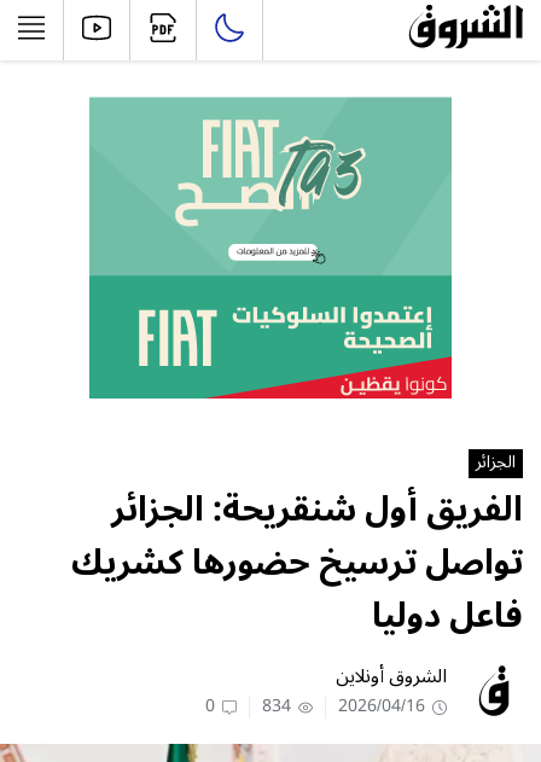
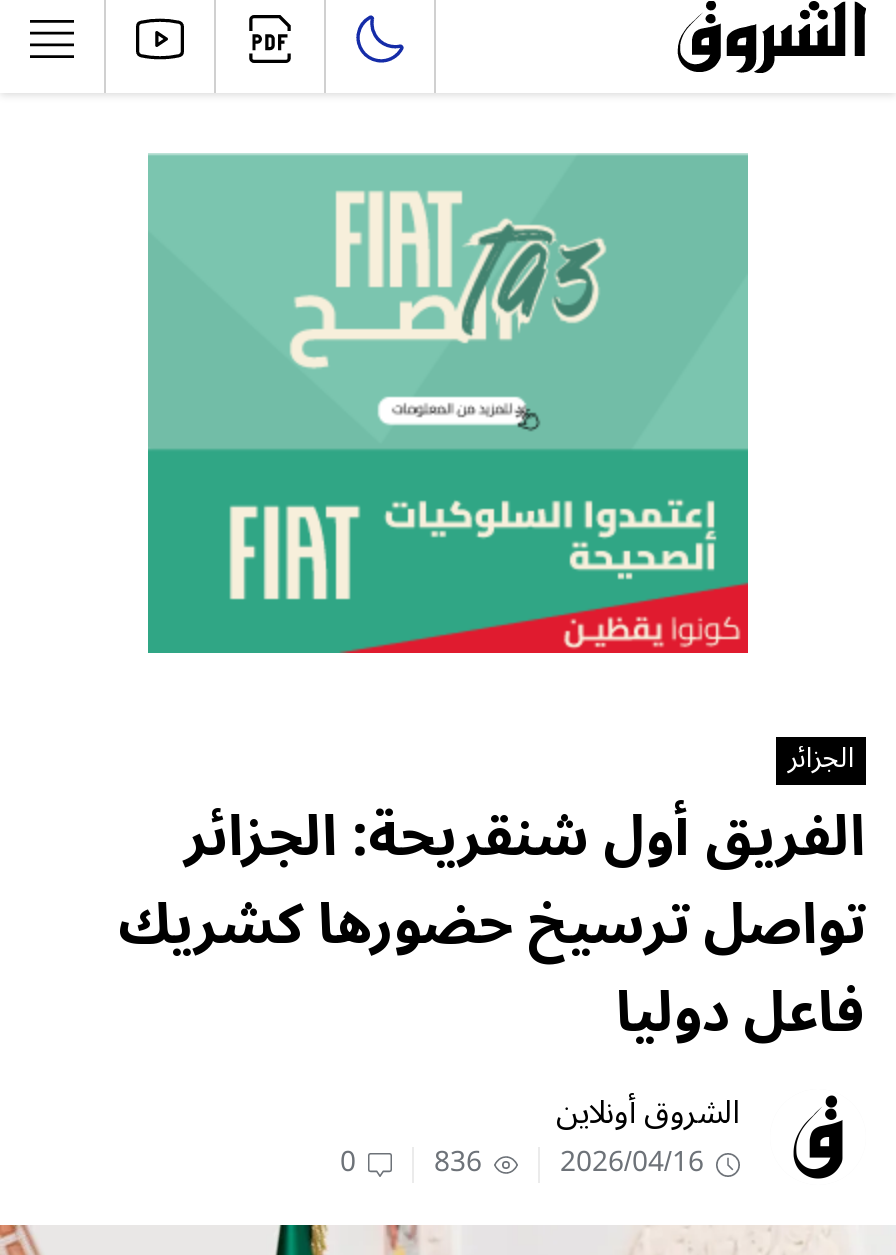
[205,688,425,723] 0 834 2026/04/16 -> [340,1133,704,1191] 0 836 2026/04/16

